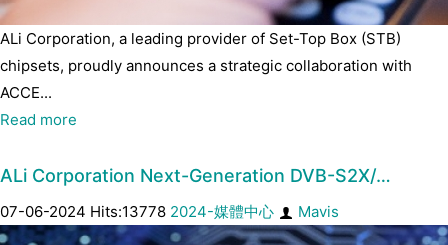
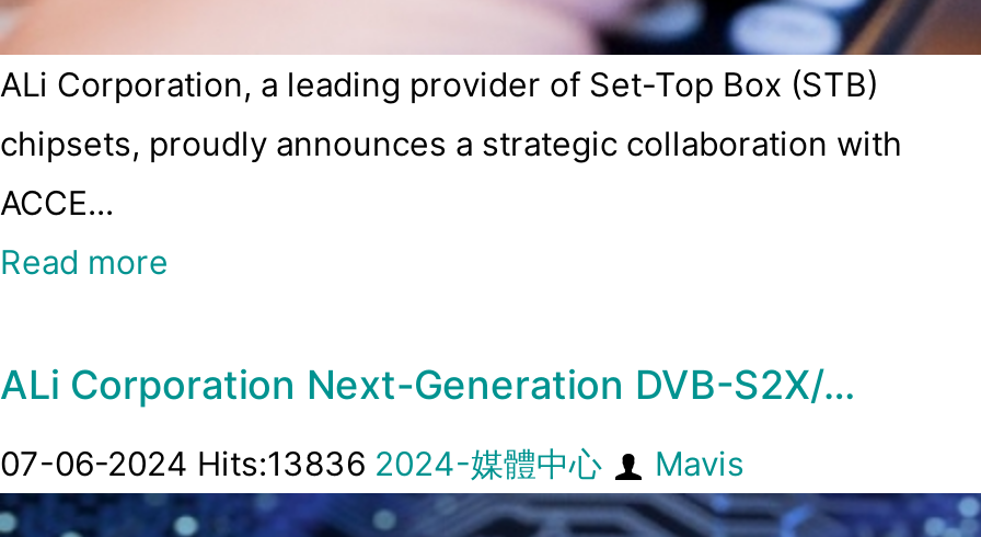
[0,202,274,221] 07-06-2024 Hits:13778 2024-媒體中心 -> [0,443,602,484] 07-06-2024 Hits:13836 2024-媒體中心

